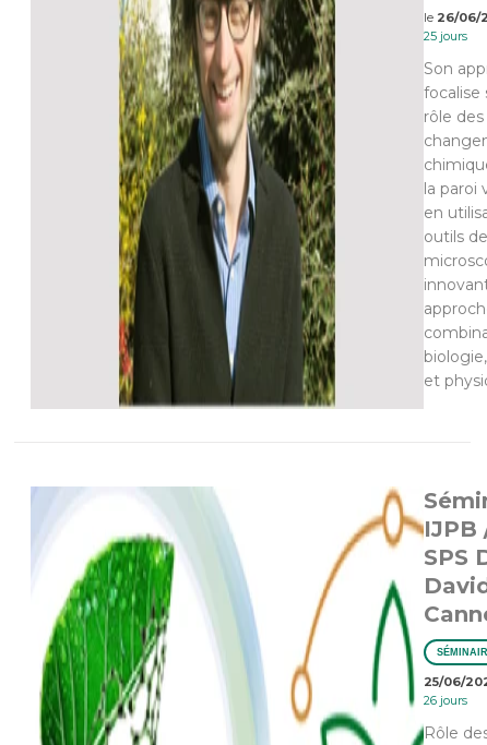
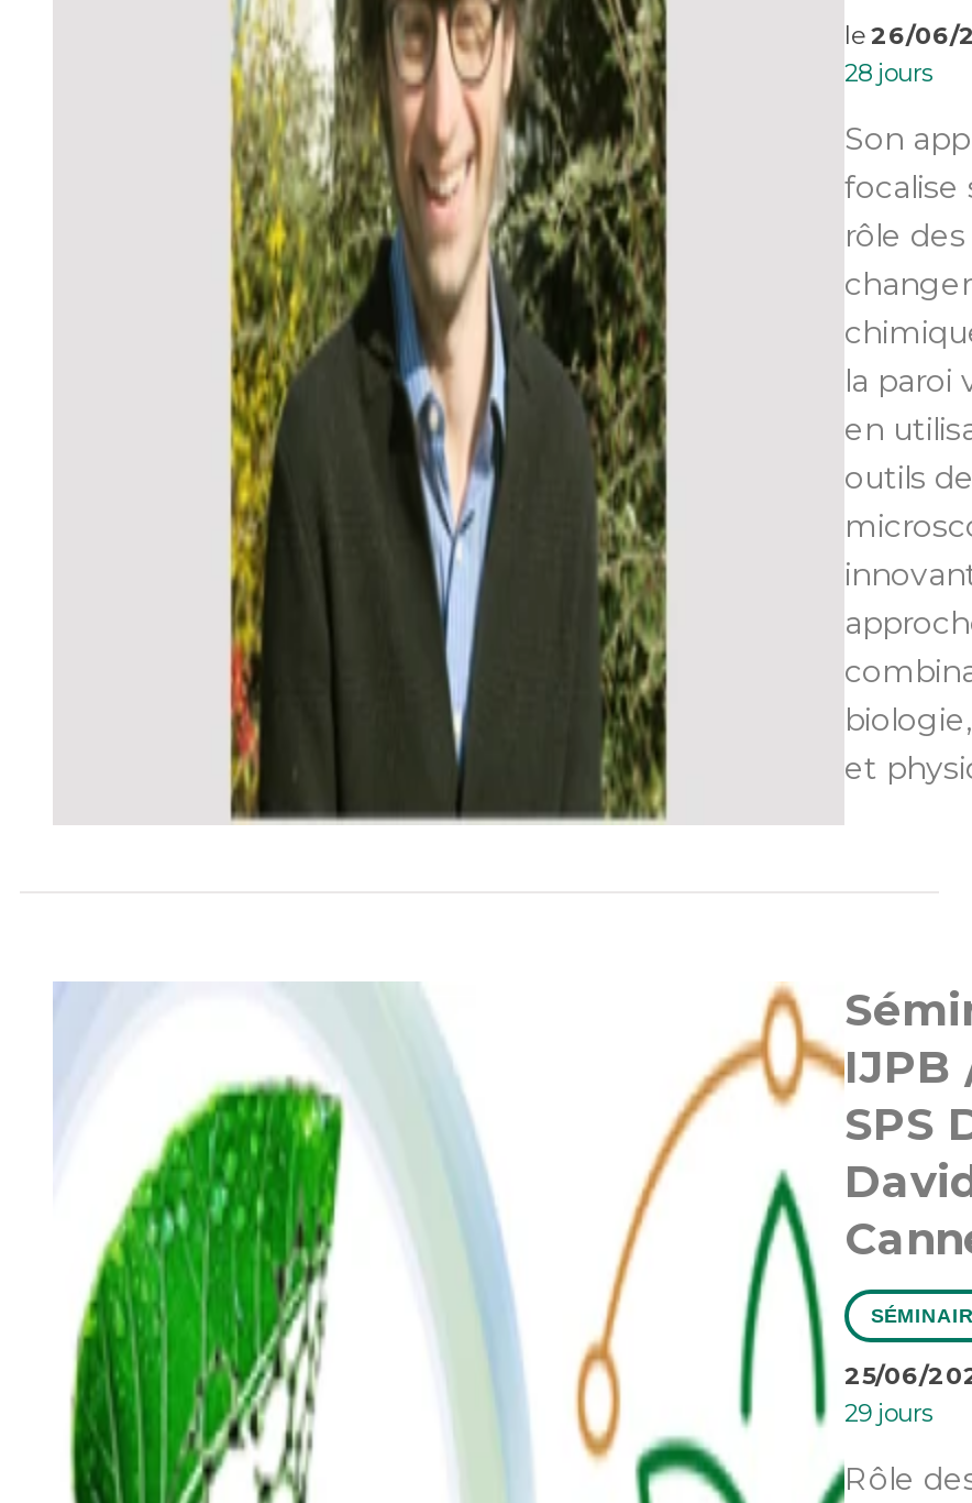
[424,28,467,44] 25 jours -> [844,57,932,88] 28 jours
[424,693,467,708] 26 jours -> [844,1397,932,1428] 29 jours

